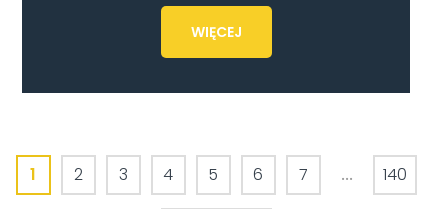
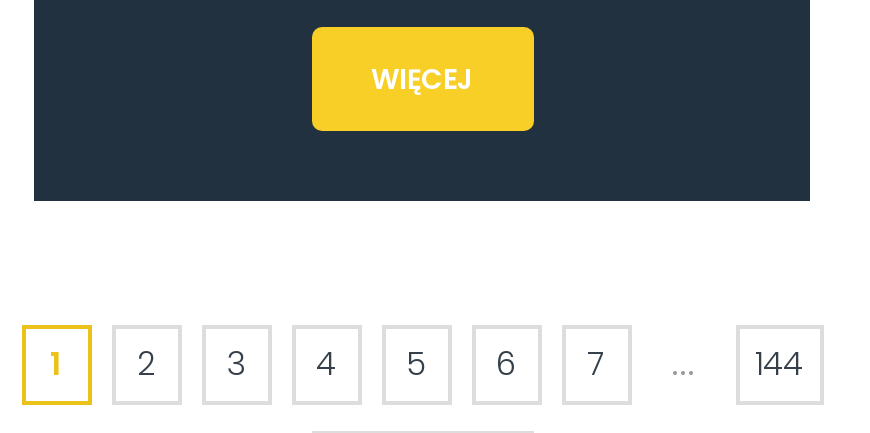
[382,163,406,186] 140 -> [755,341,803,387] 144

